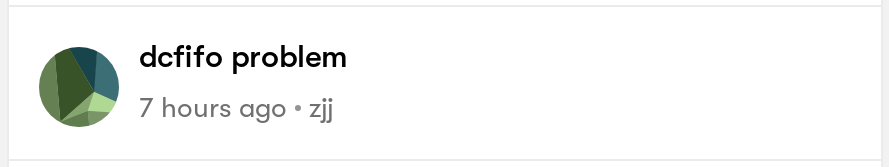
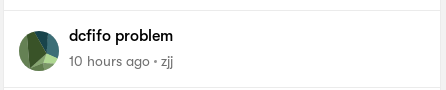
[139,91,287,123] 7 hours ago -> [69,53,150,69] 10 hours ago

